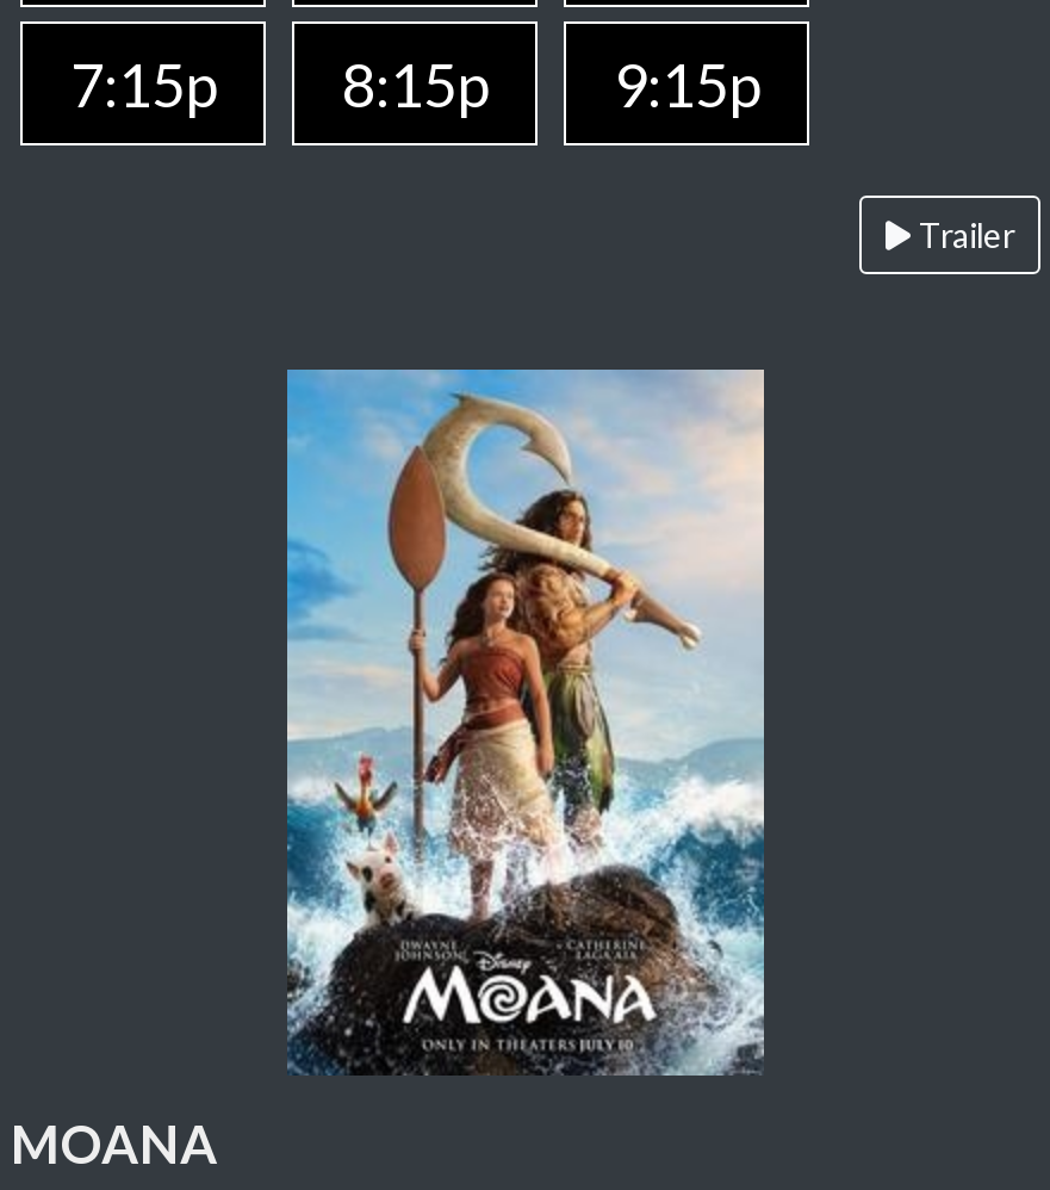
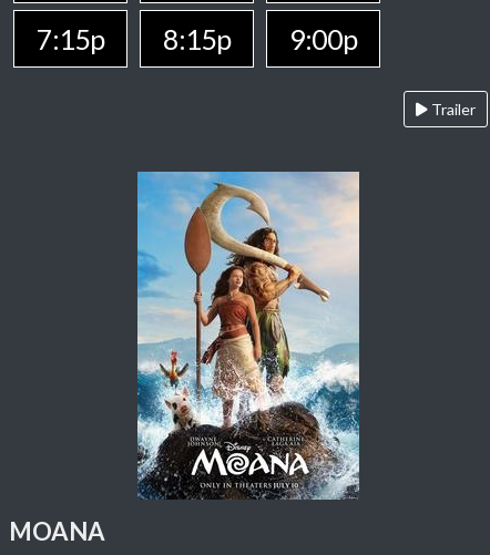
[70,48,759,119] 7:15p 8:15p 9:15p -> [37,22,357,55] 7:15p 8:15p 9:00p

